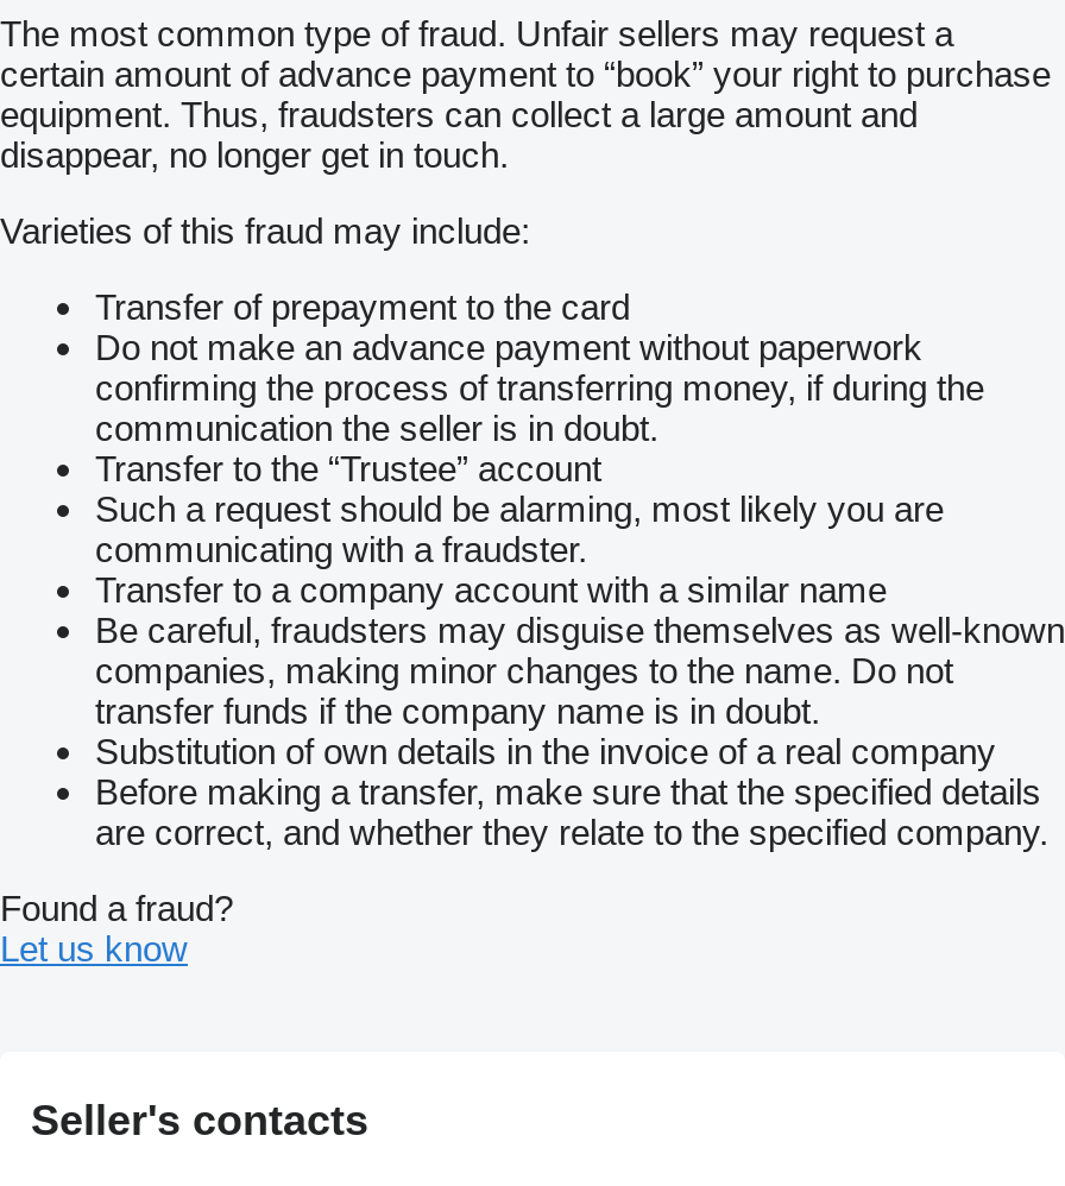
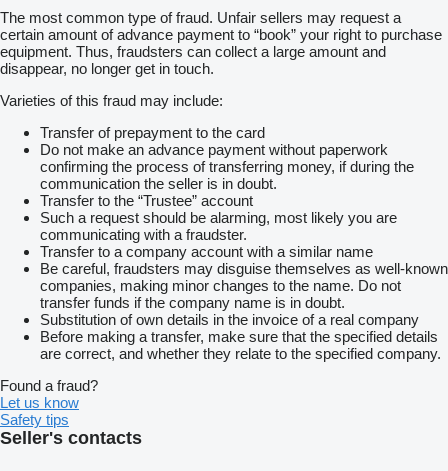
none -> [0,411,69,428] Safety tips

